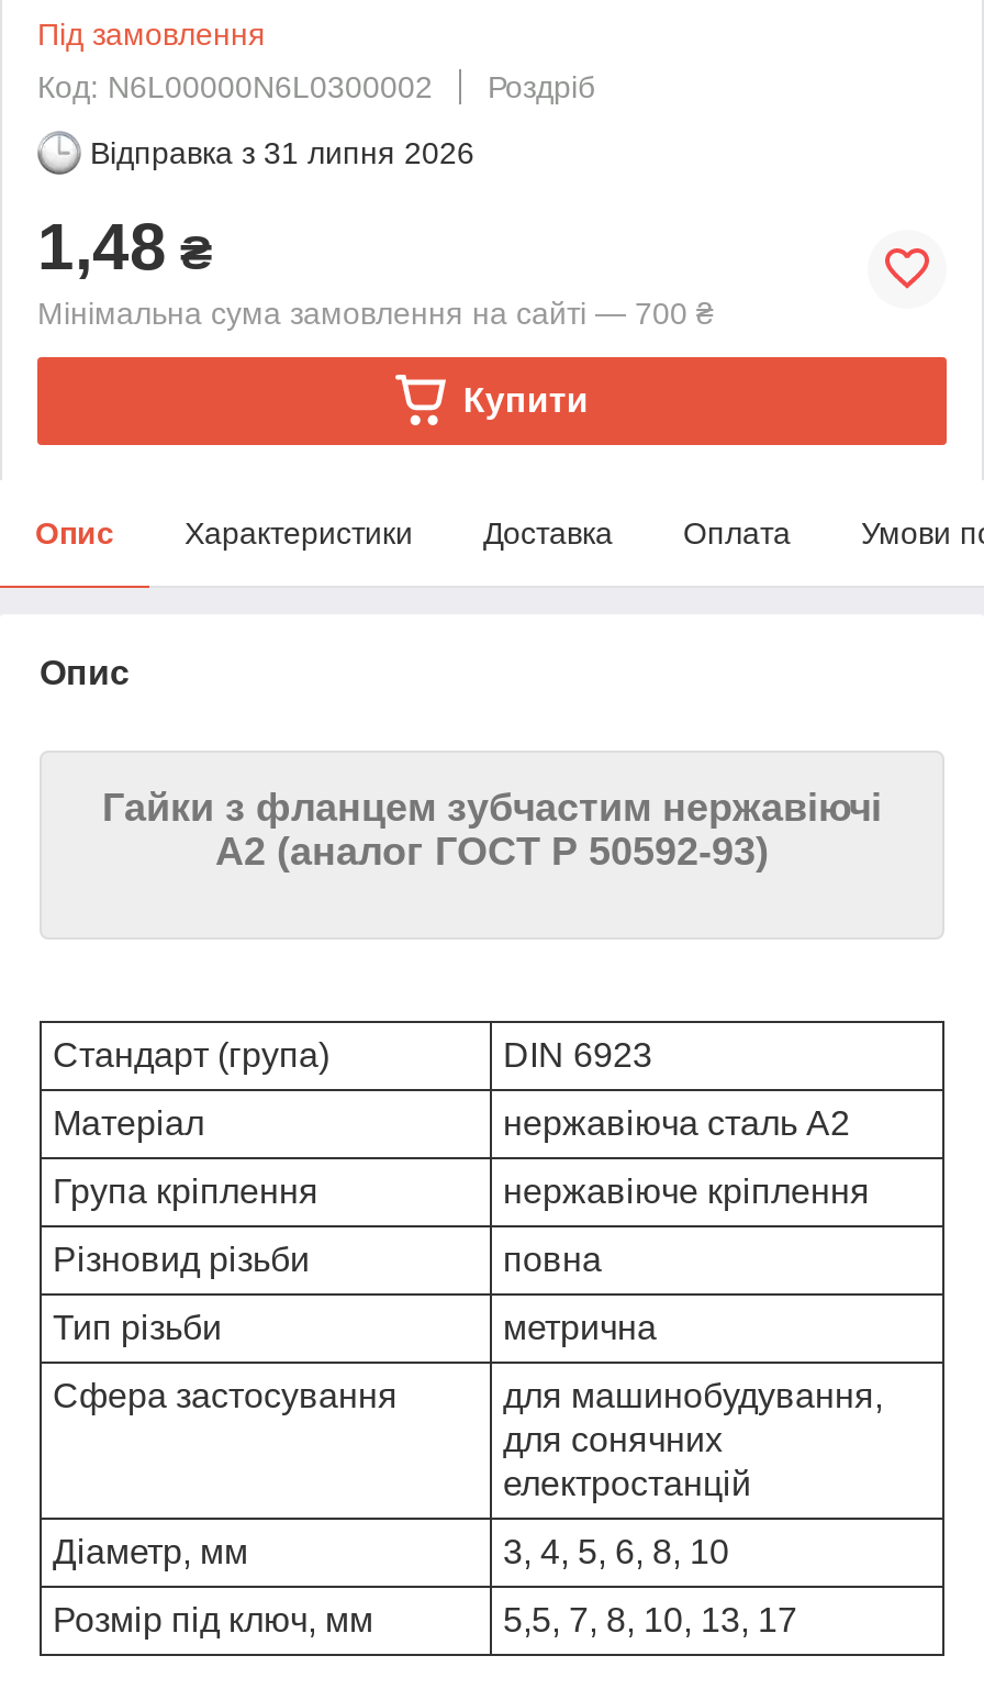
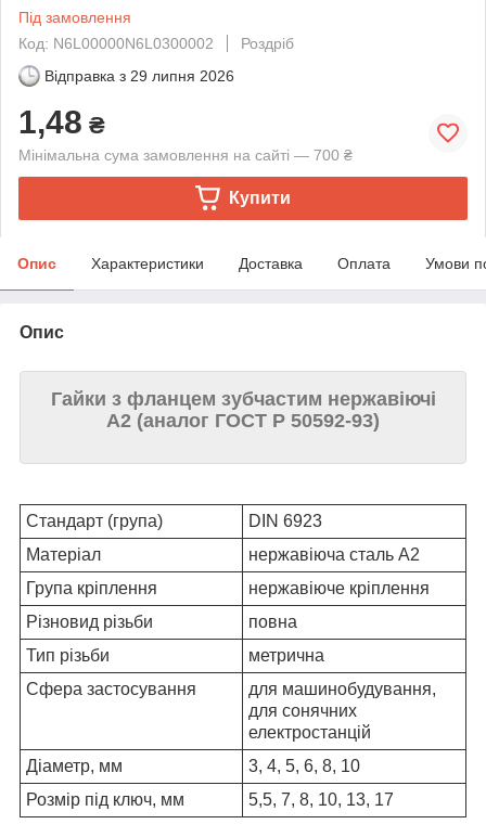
[90,135,474,170] Відправка з 31 липня 2026 -> [44,67,234,84] Відправка з 29 липня 2026

